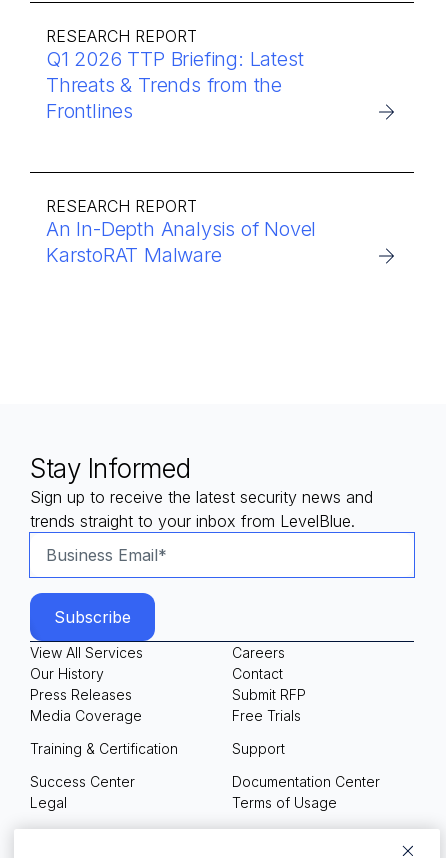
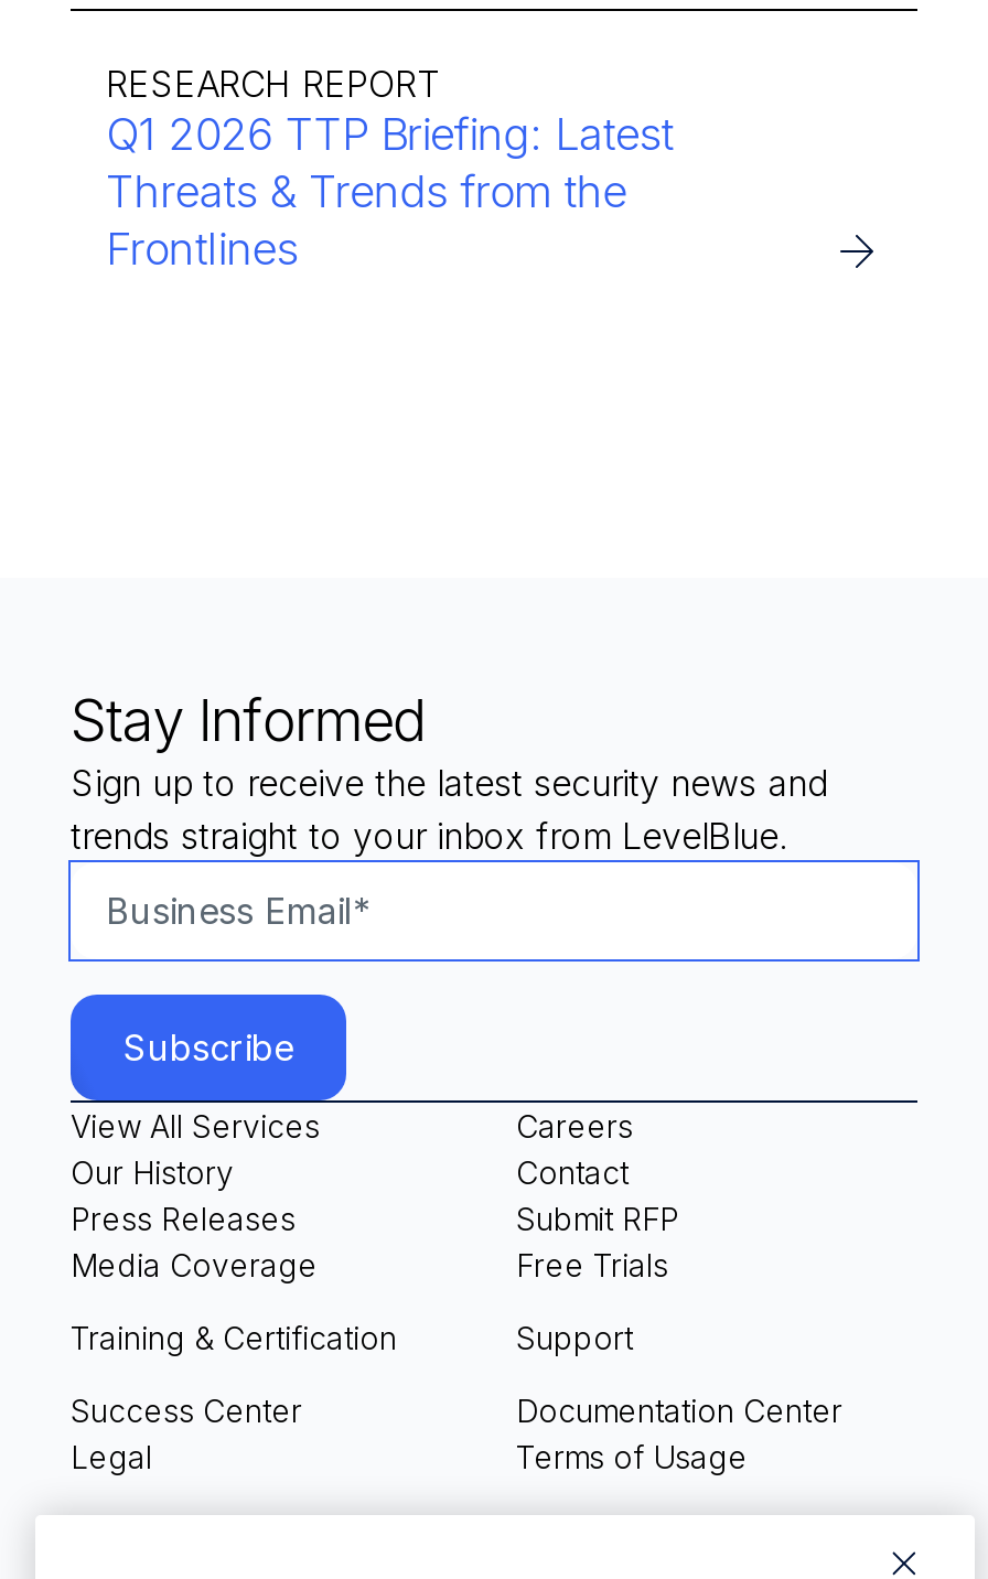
[46,196,316,267] RESEARCH REPORT | An In-Depth Analysis of Novel | KarstoRAT Malware -> none

